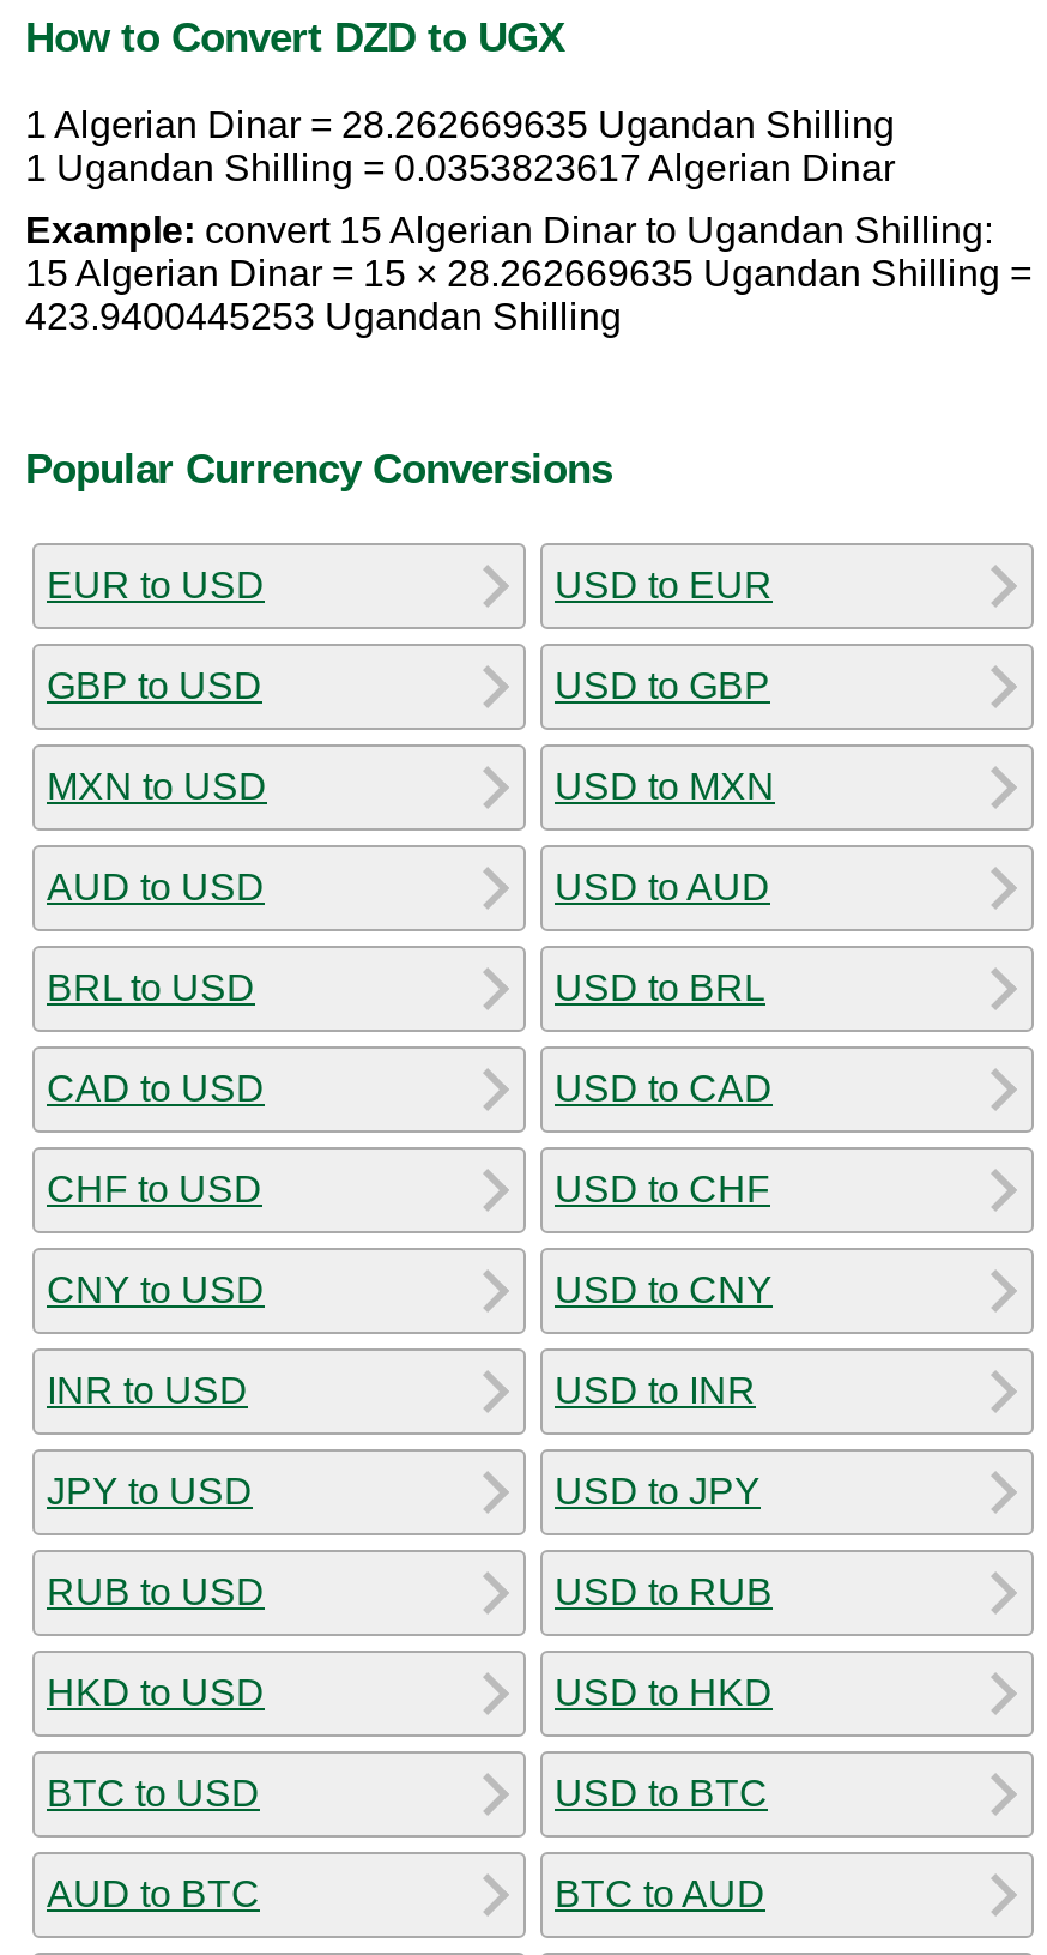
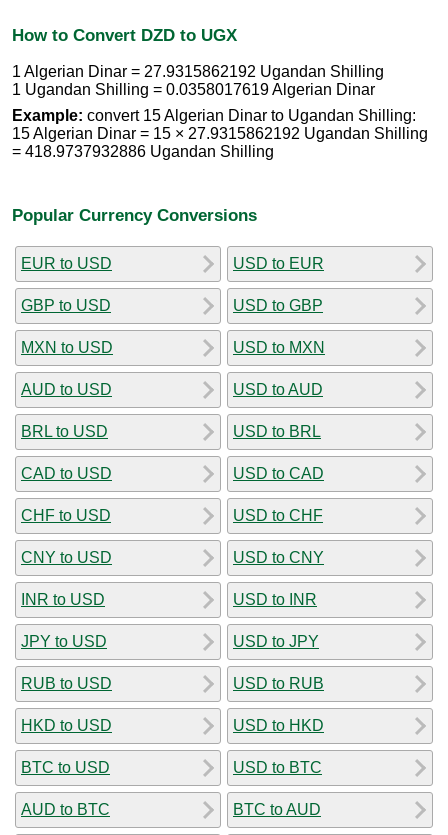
[25,105,895,146] 1 Algerian Dinar = 28.262669635 Ugandan Shilling -> [12,63,384,80] 1 Algerian Dinar = 27.9315862192 Ugandan Shilling
[25,148,895,189] 1 Ugandan Shilling = 0.0353823617 Algerian Dinar -> [12,81,375,98] 1 Ugandan Shilling = 0.0358017619 Algerian Dinar
[25,254,1031,338] 15 Algerian Dinar = 15 × 28.262669635 Ugandan Shilling = | 423.9400445253 Ugandan Shilling -> [12,125,428,160] 15 Algerian Dinar = 15 × 27.9315862192 Ugandan Shilling | = 418.9737932886 Ugandan Shilling

